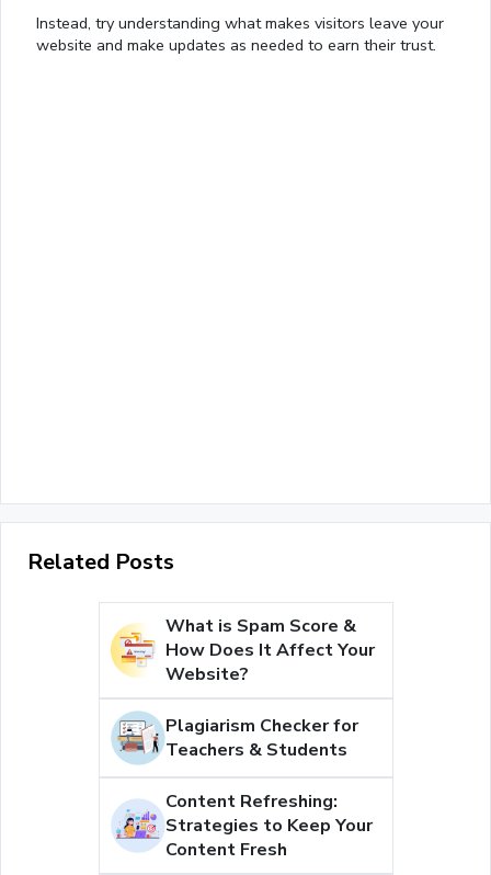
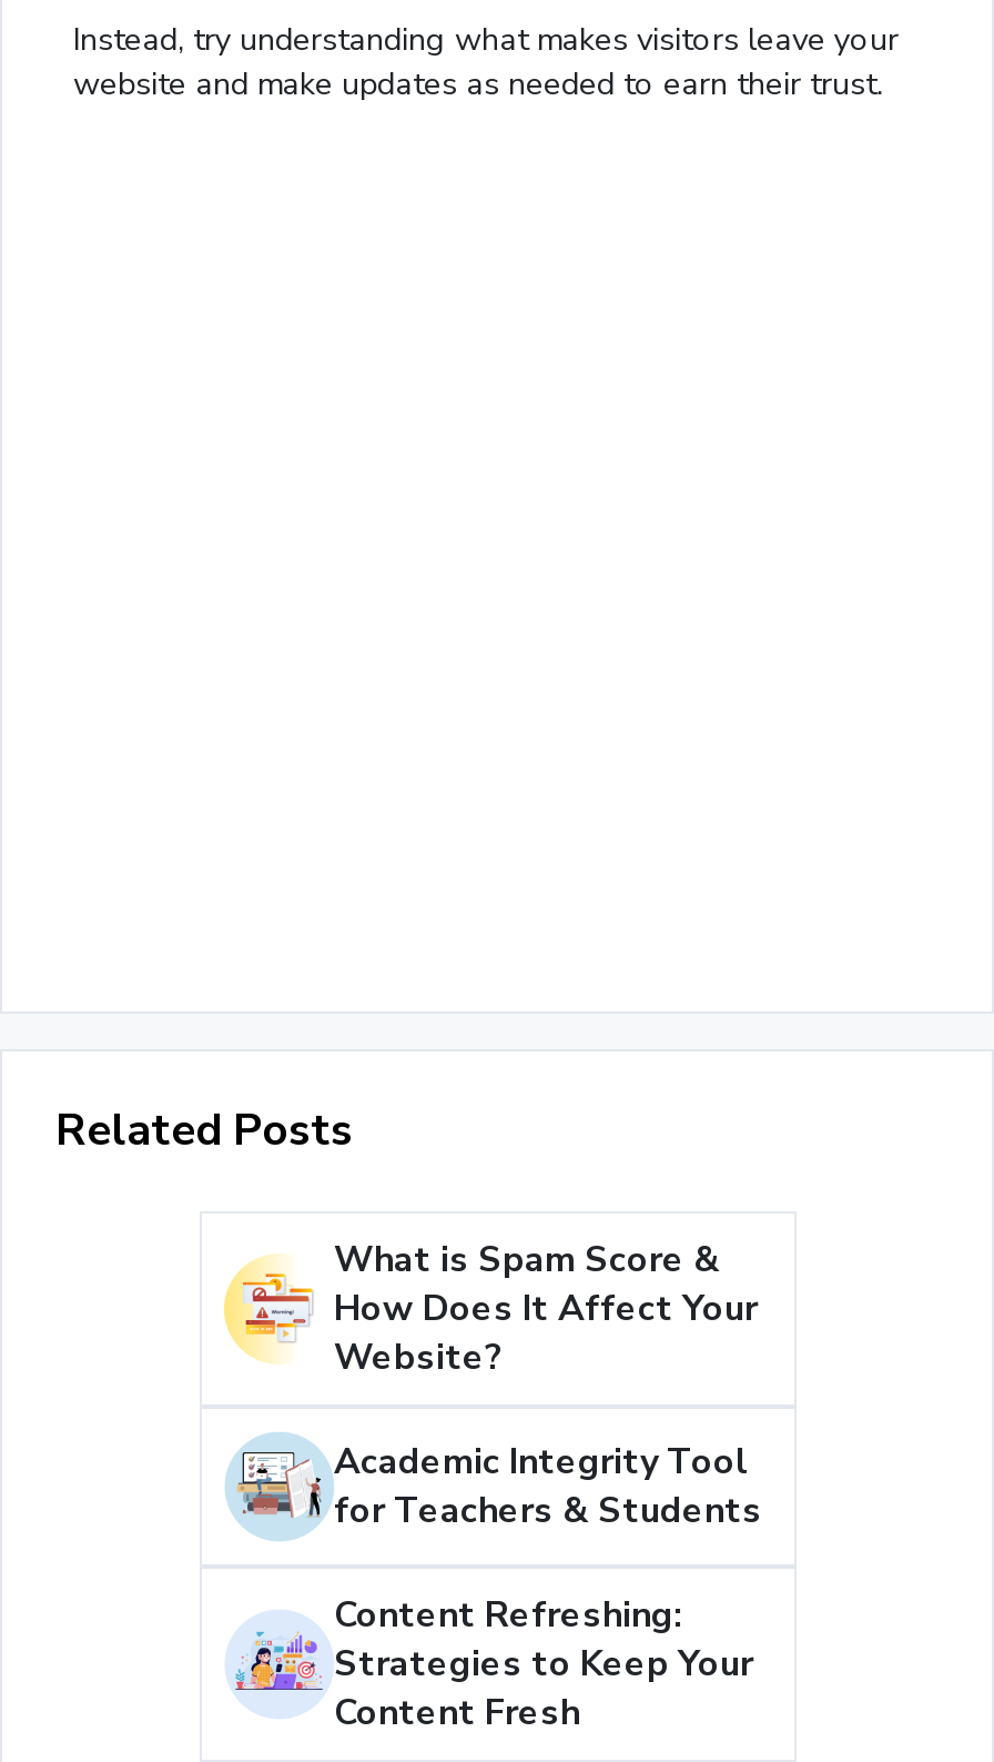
[165,713,358,762] Plagiarism Checker for | Teachers & Students -> [334,1437,762,1535] Academic Integrity Tool | for Teachers & Students

